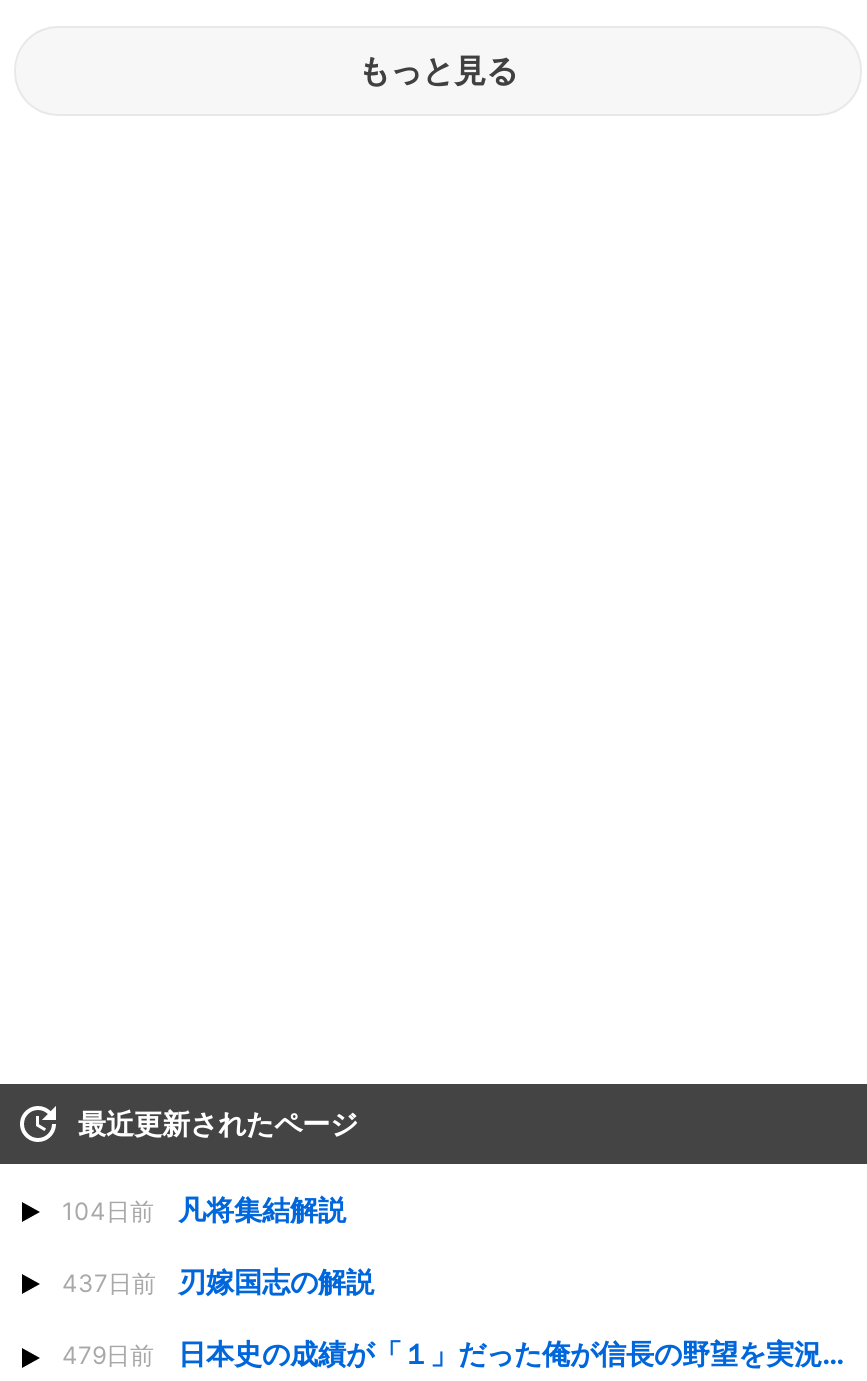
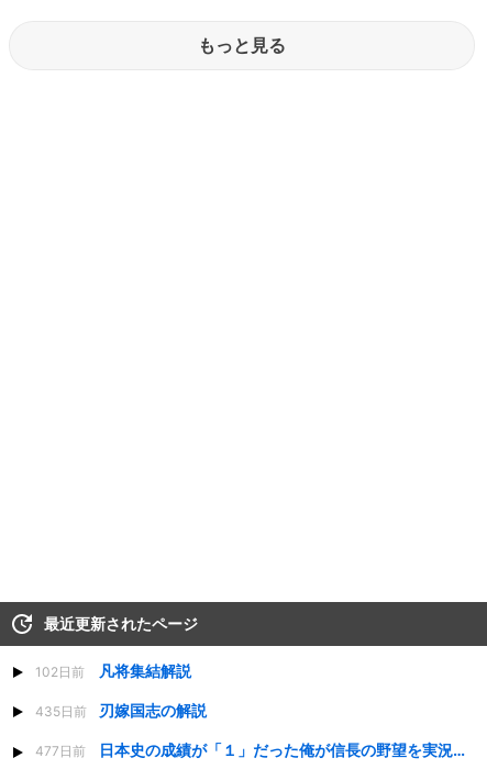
[62,1192,346,1226] 104日前 凡将集結解説 -> [35,661,191,680] 102日前 凡将集結解説
[62,1268,156,1298] 437日前 -> [35,703,87,720] 435日前
[62,1341,154,1371] 479日前 -> [35,743,86,760] 477日前

